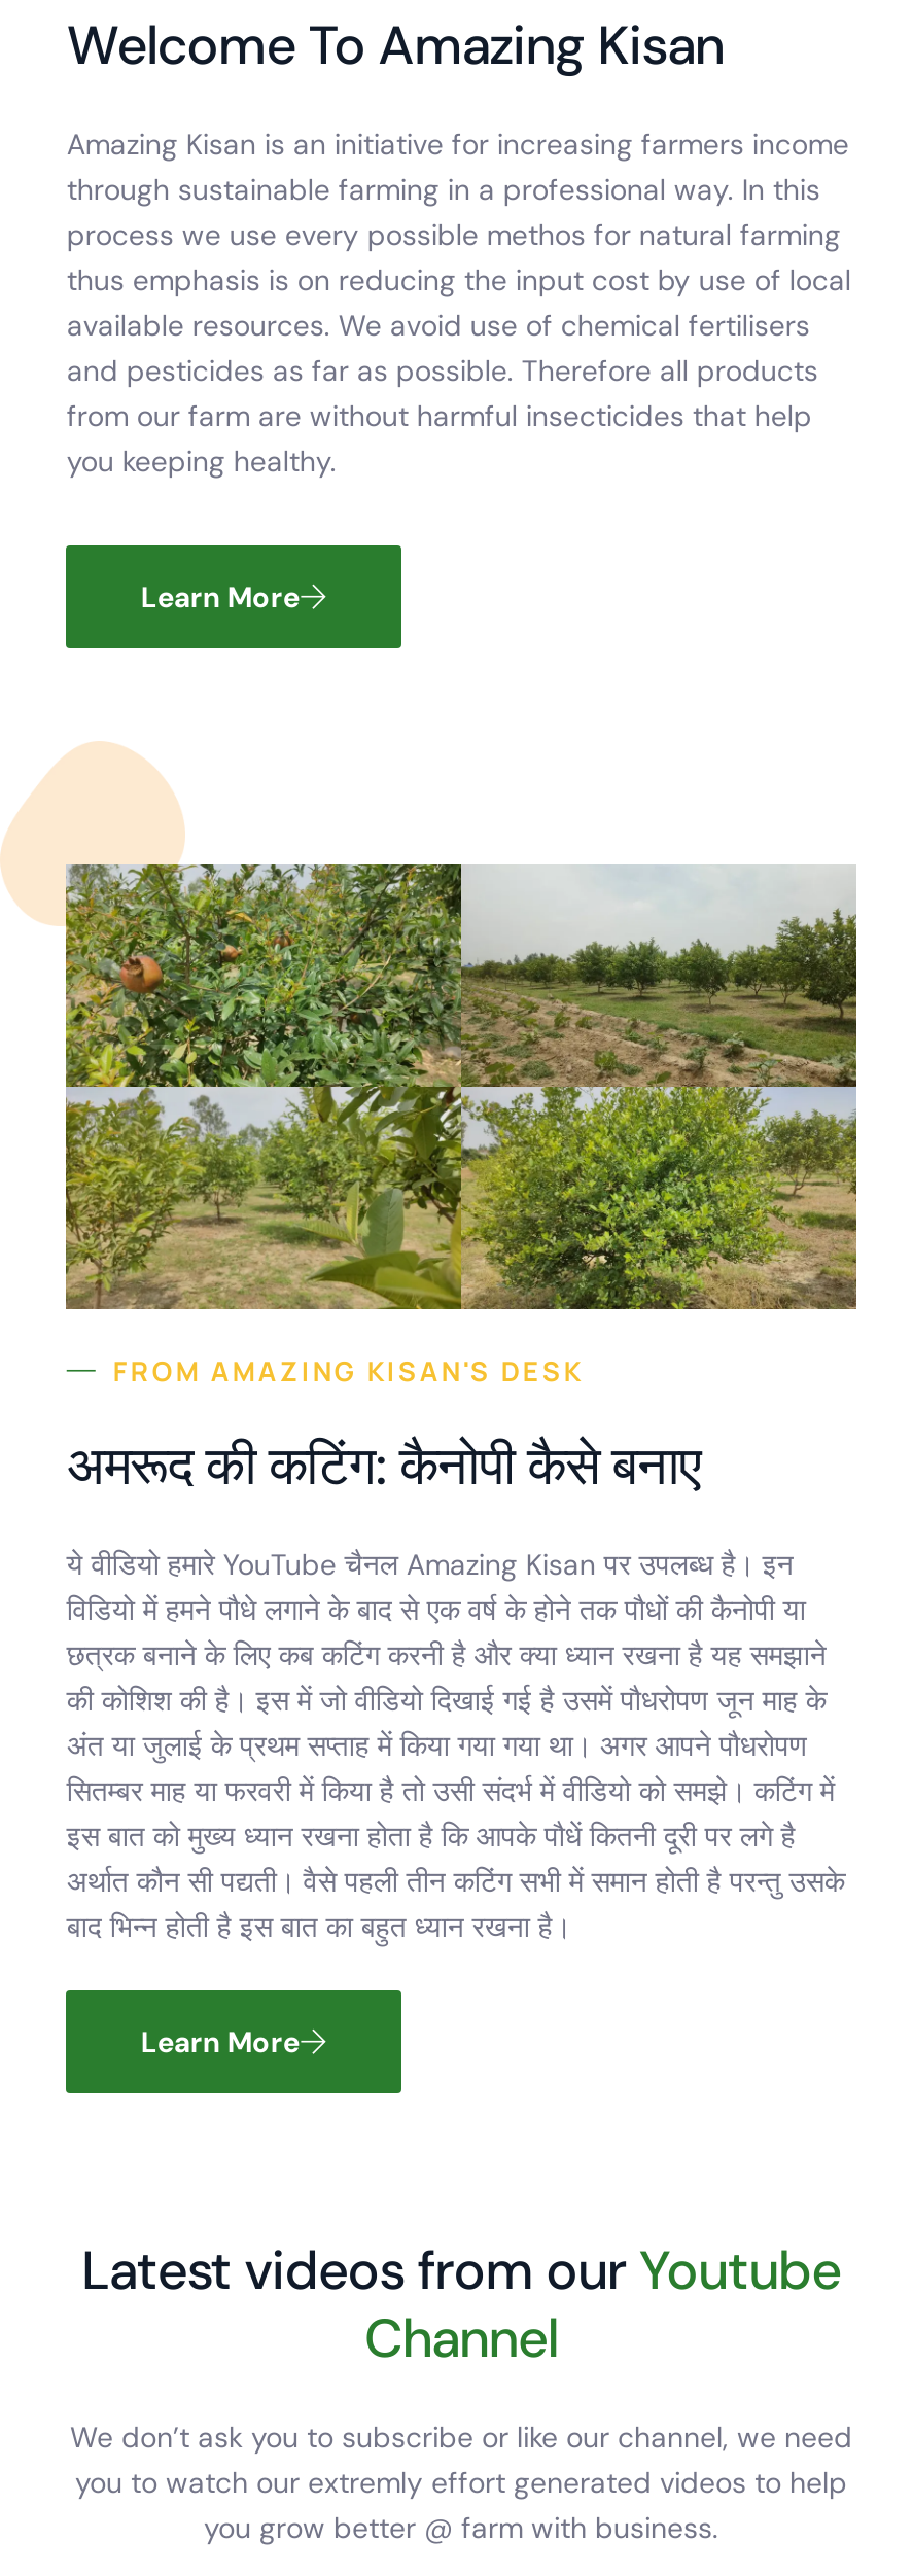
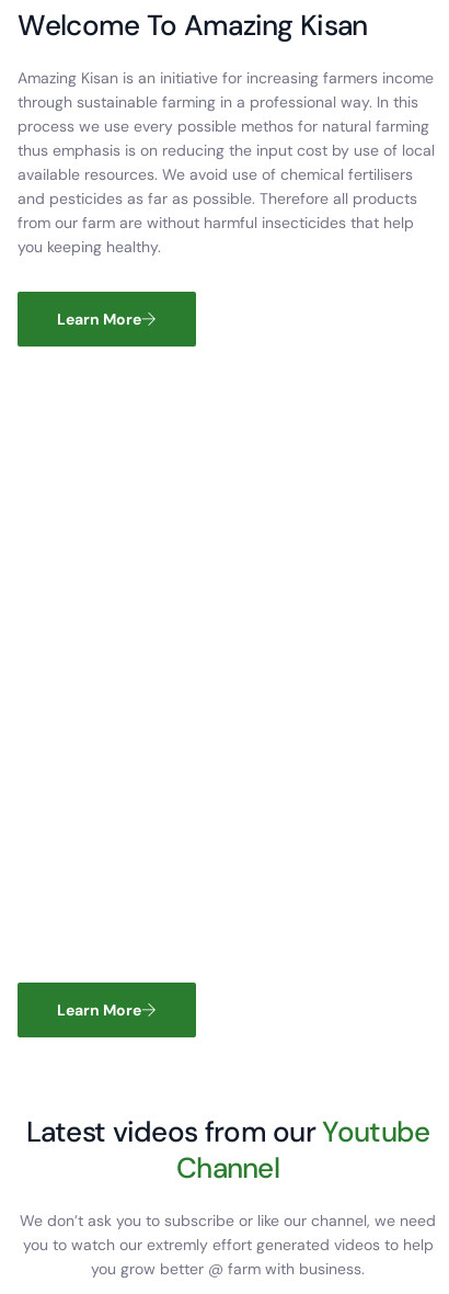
[6,742,858,1945] [image] | FROM AMAZING KISAN'S DESK | अमरूद की कटिंग: कैनोपी कैसे बनाए | ये वीडियो हमारे YouTube चैनल Amazing Kisan पर उपलब्ध है। इन | विडियो में हमने पौधे लगाने के बाद से एक वर्ष के होने तक पौधों की कैनोपी या | छत्रक बनाने के लिए कब कटिंग करनी है और क्या ध्यान रखना है यह समझाने | की कोशिश की है। इस में जो वीडियो दिखाई गई है उसमें पौधरोपण जून माह के | अंत या जुलाई के प्रथम सप्ताह में किया गया गया था। अगर आपने पौधरोपण | सितम्बर माह या फरवरी में किया है तो उसी संदर्भ में वीडियो को समझे। कटिंग में | इस बात को मुख्य ध्यान रखना होता है कि आपके पौधें कितनी दूरी पर लगे है | अर्थात कौन सी पद्यती। वैसे पहली तीन कटिंग सभी में समान होती है परन्तु उसके | बाद भिन्न होती है इस बात का बहुत ध्यान रखना है। -> none

